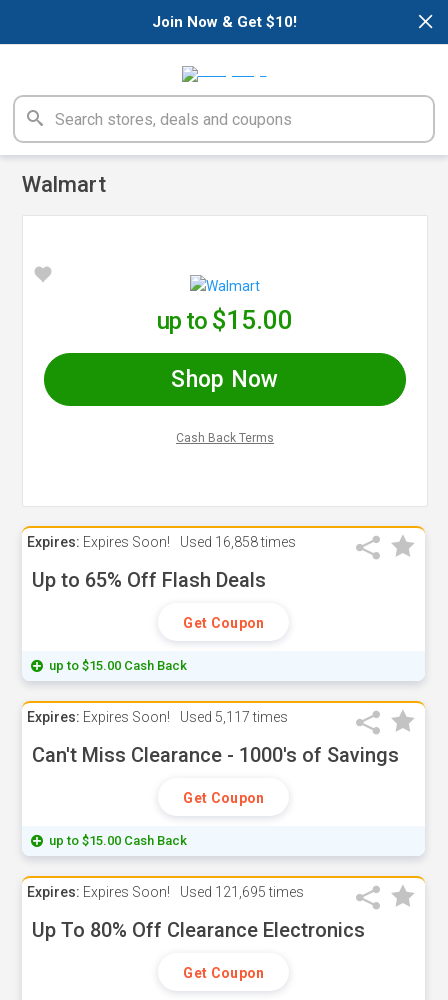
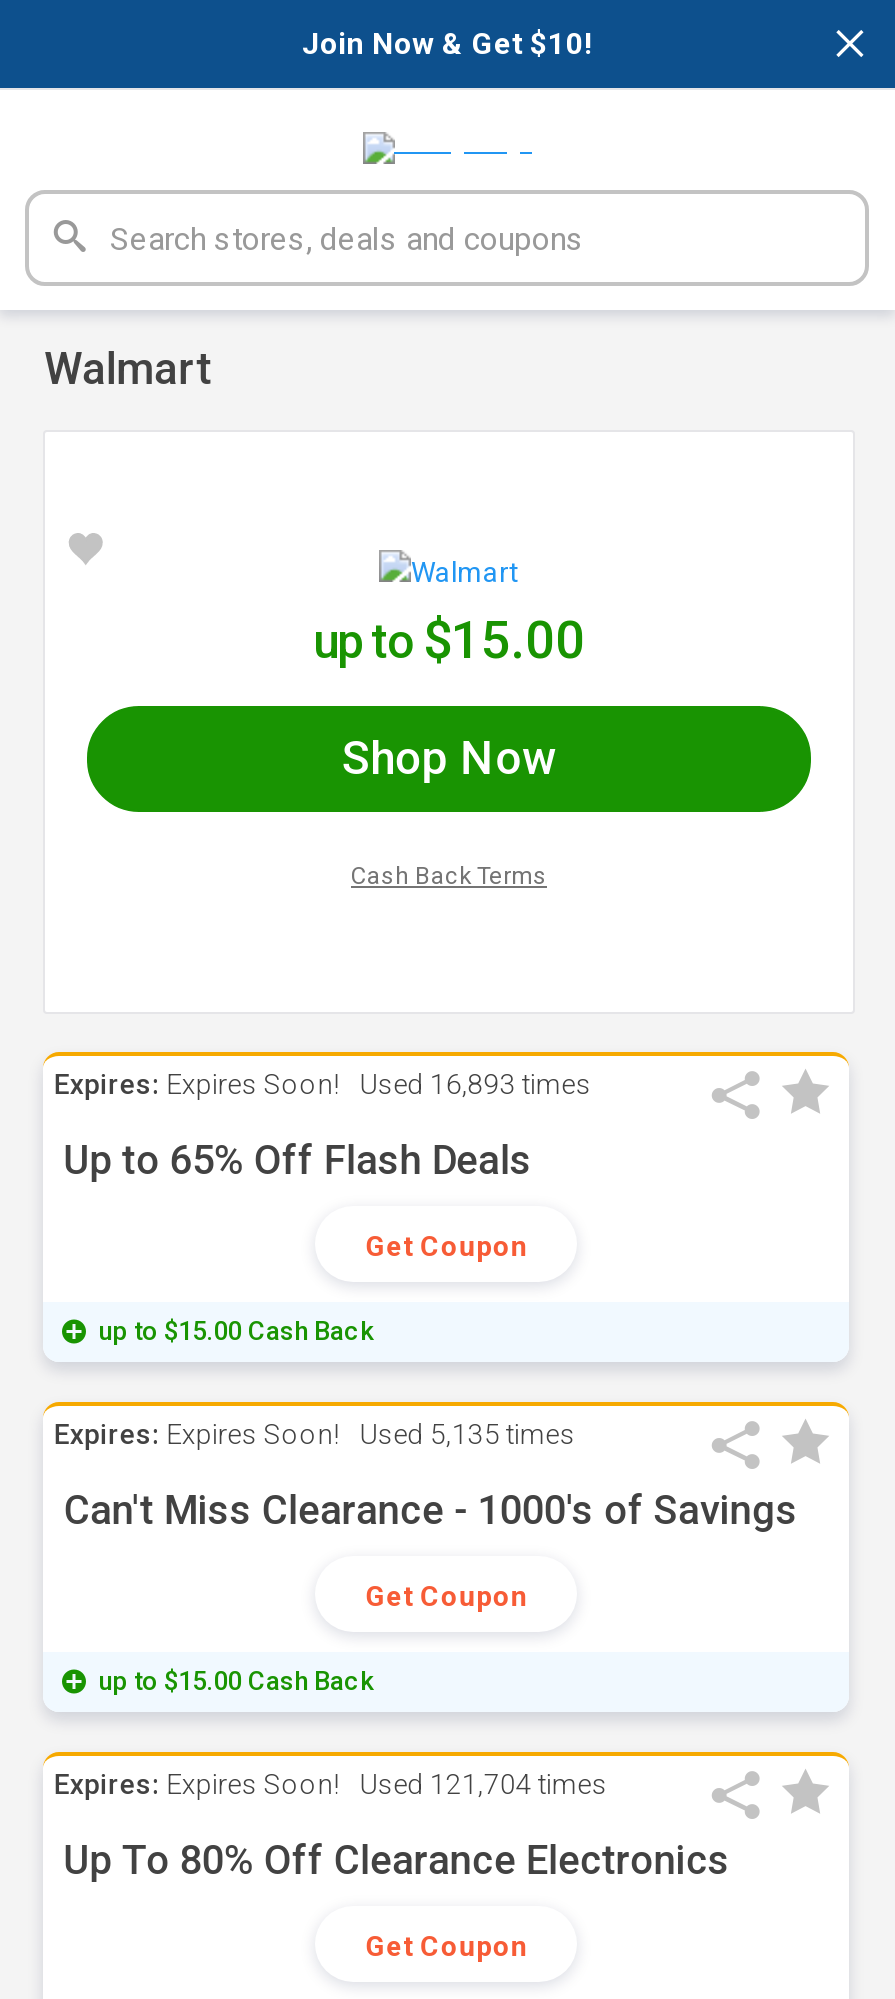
[27,534,296,550] Expires: Expires Soon! Used 16,858 times -> [54,1068,592,1100] Expires: Expires Soon! Used 16,893 times
[27,709,288,725] Expires: Expires Soon! Used 5,117 times -> [54,1418,576,1450] Expires: Expires Soon! Used 5,135 times
[27,884,304,900] Expires: Expires Soon! Used 121,695 times -> [54,1768,608,1800] Expires: Expires Soon! Used 121,704 times

